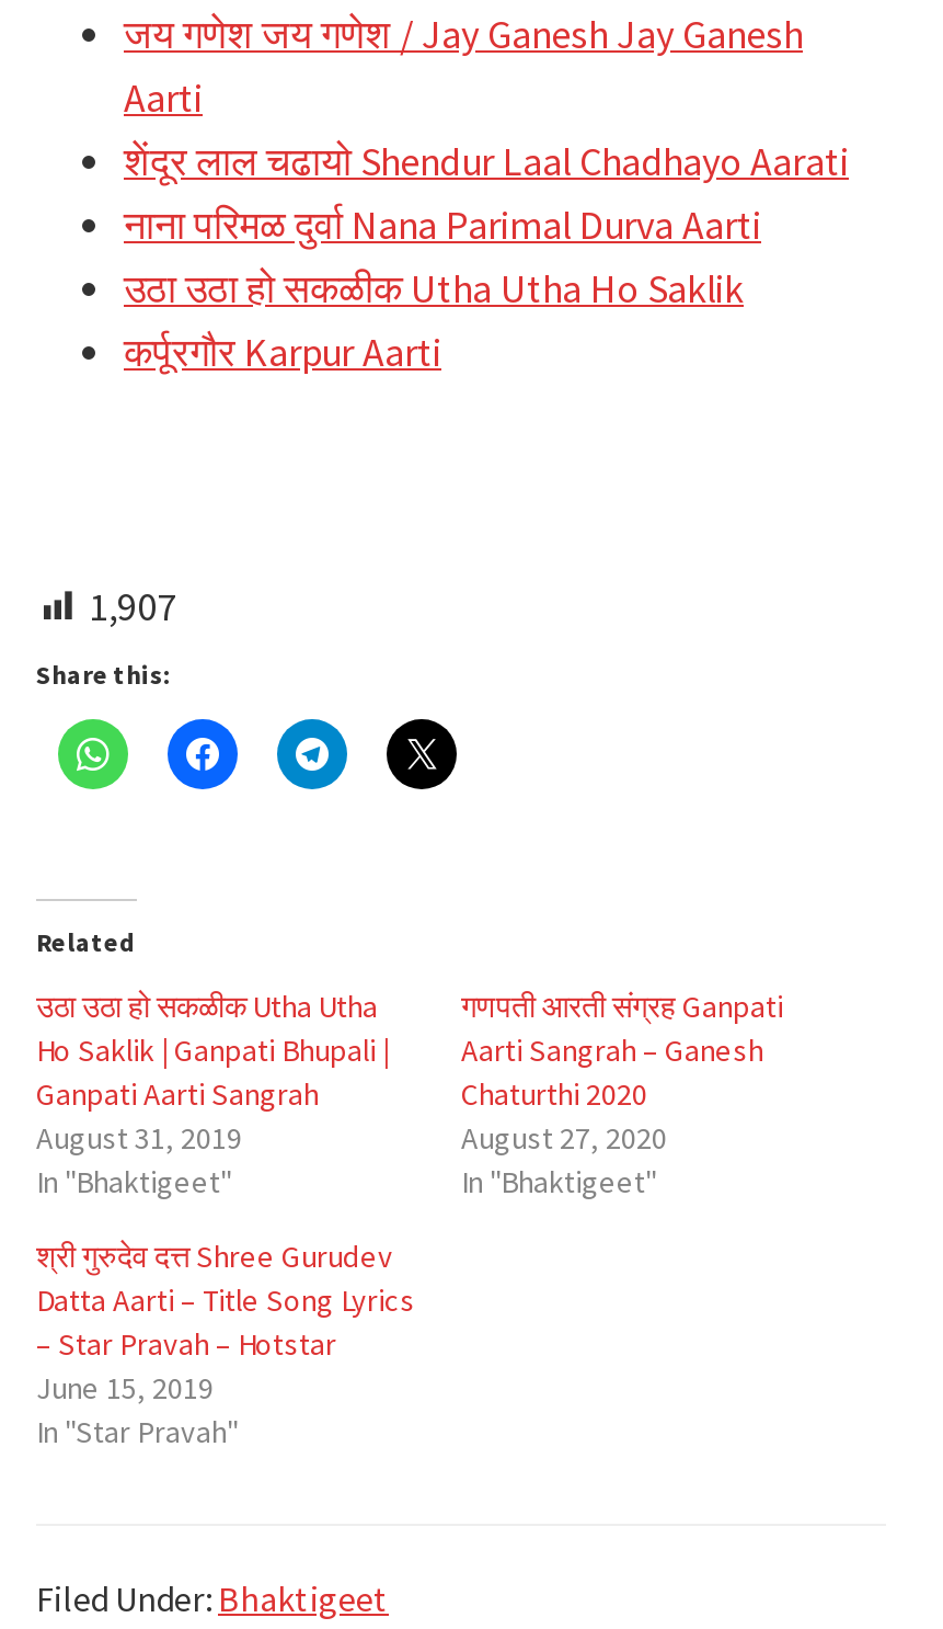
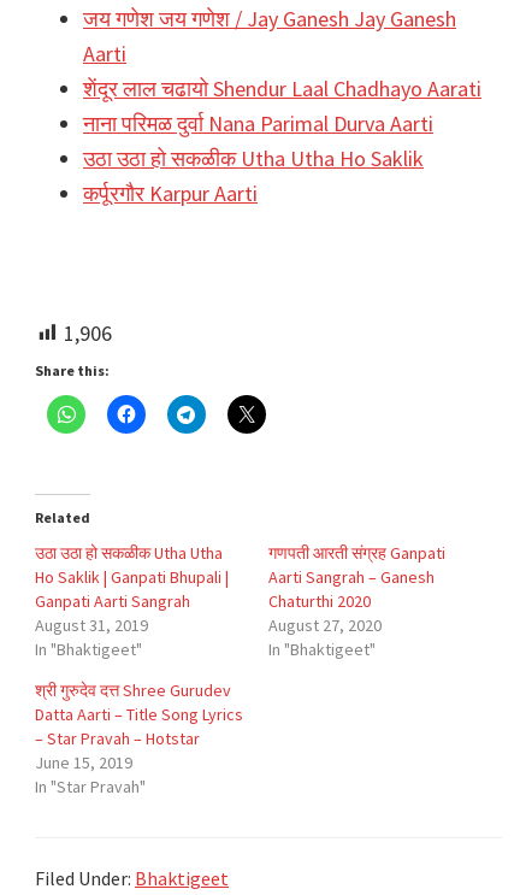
[89,580,176,631] 1,907 -> [64,319,112,346] 1,906

